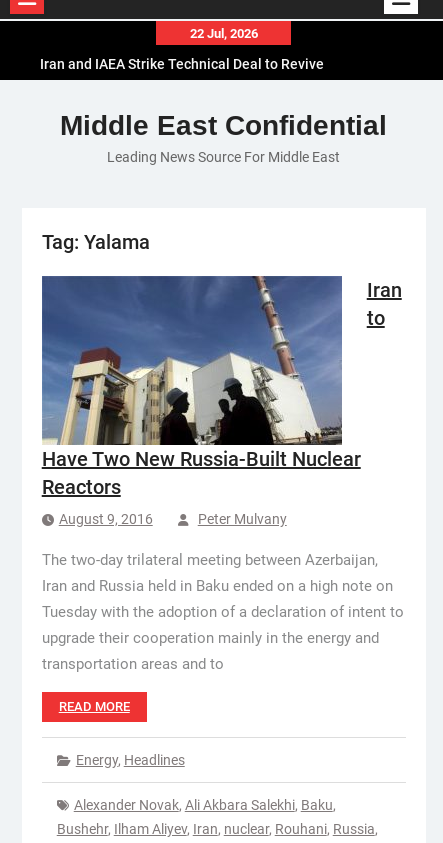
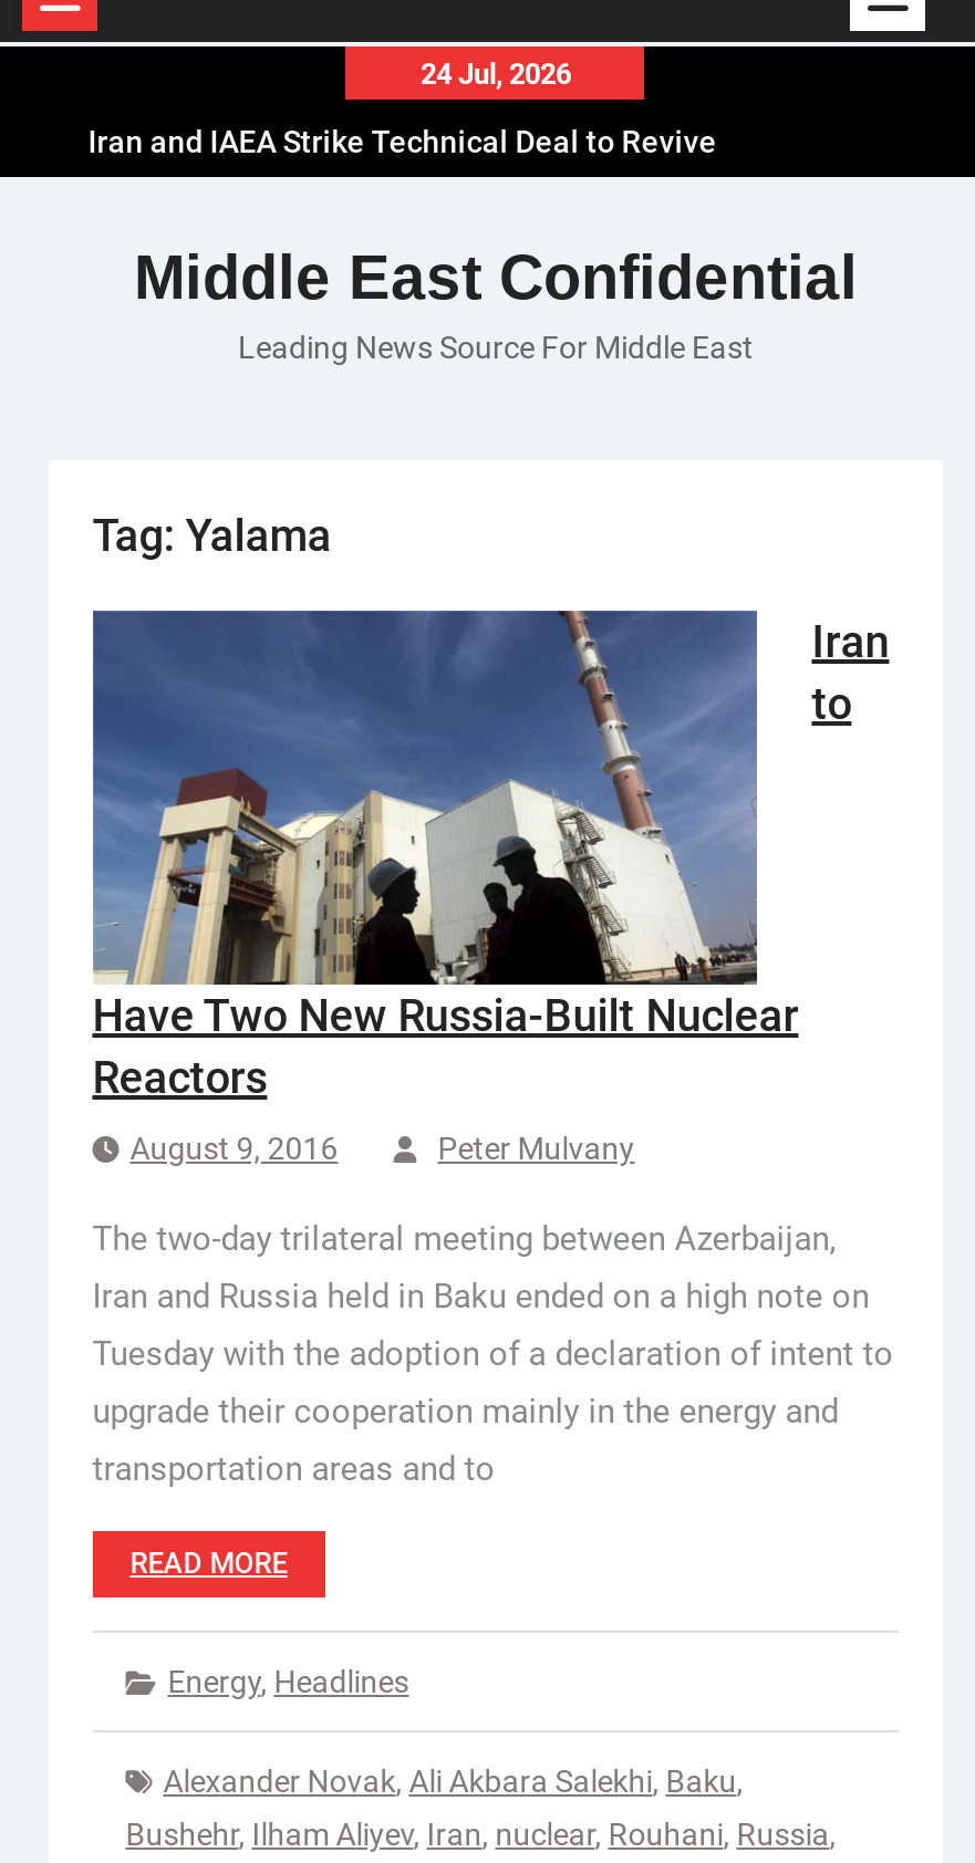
[190,26,258,41] 22 Jul, 2026 -> [421,58,571,91] 24 Jul, 2026

